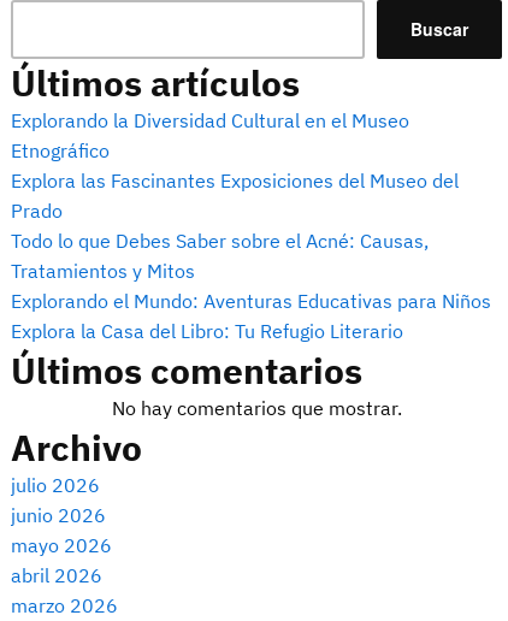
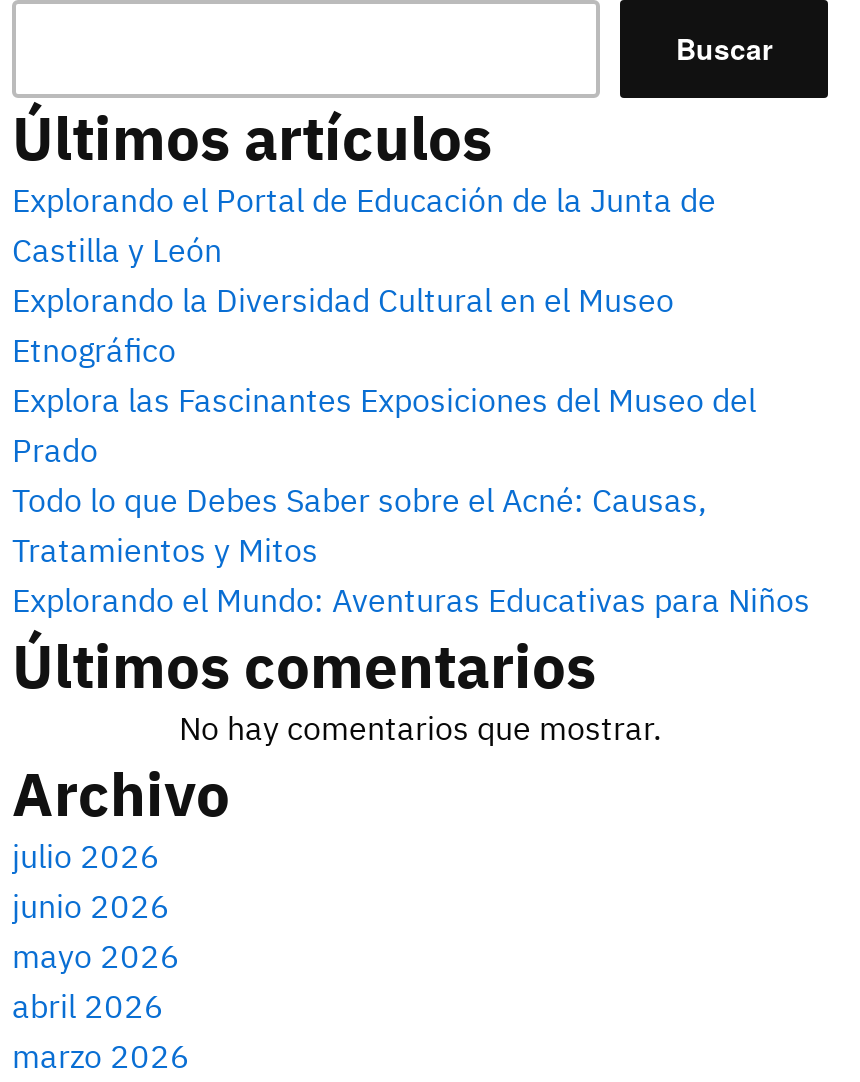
none -> [12,180,716,270] Explorando el Portal de Educación de la Junta de | Castilla y León
moved [11,108,491,313] -> [12,280,810,620]: Explorando la Diversidad Cultural en el Museo | Etnográfico | Explora las Fascinantes Exposiciones del Museo del | Prado | Todo lo que Debes Saber sobre el Acné: Causas, | Tratamientos y Mitos | Explorando el Mundo: Aventuras Educativas para Niños
[11,319,403,343] Explora la Casa del Libro: Tu Refugio Literario -> none

